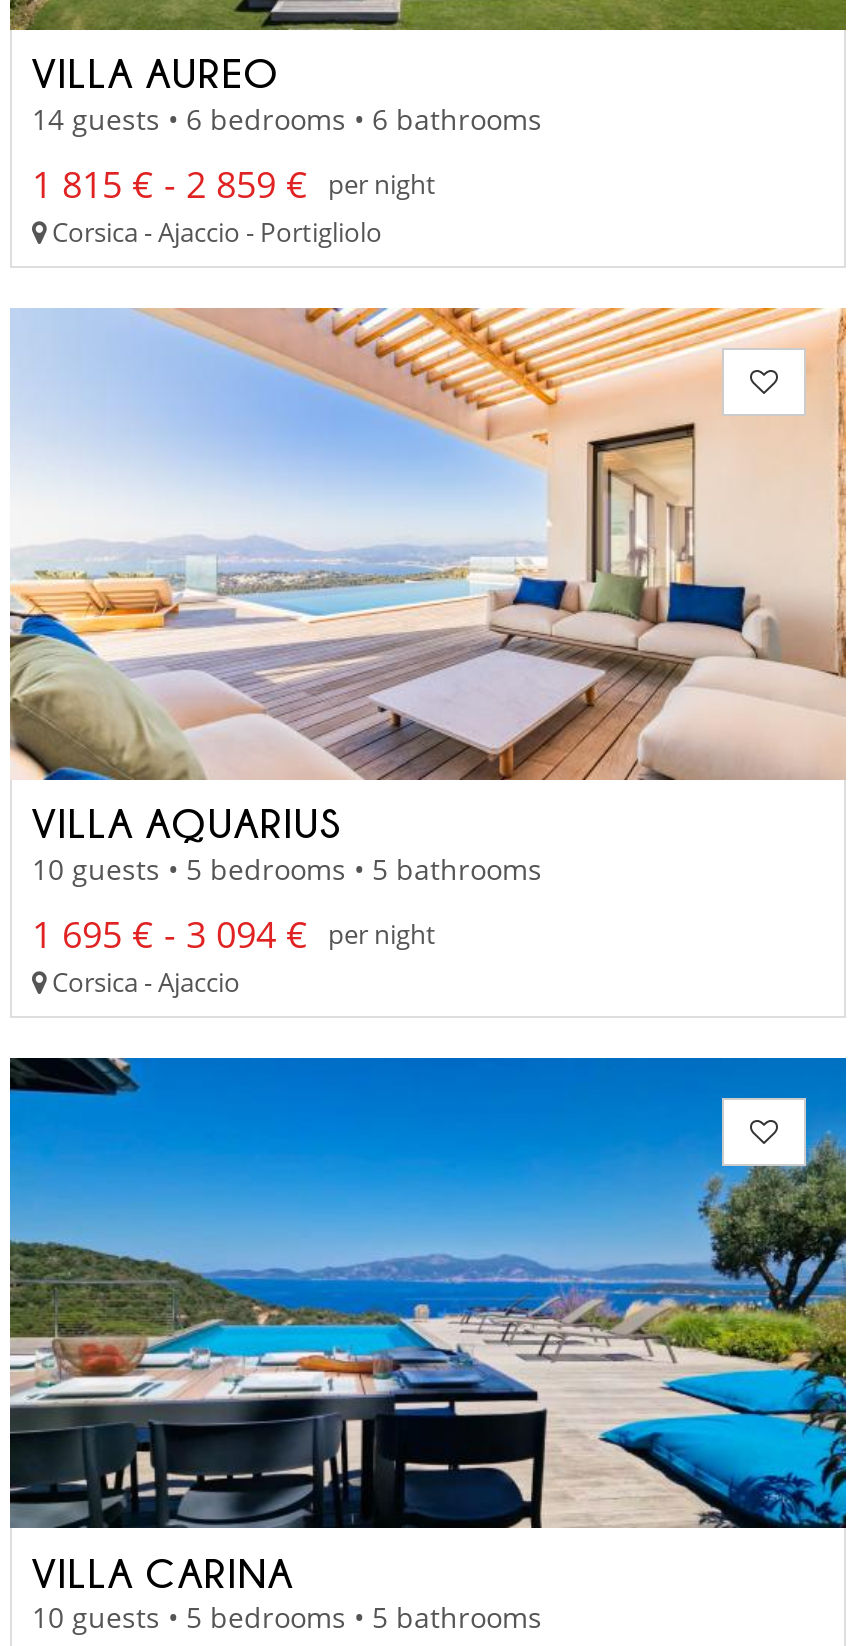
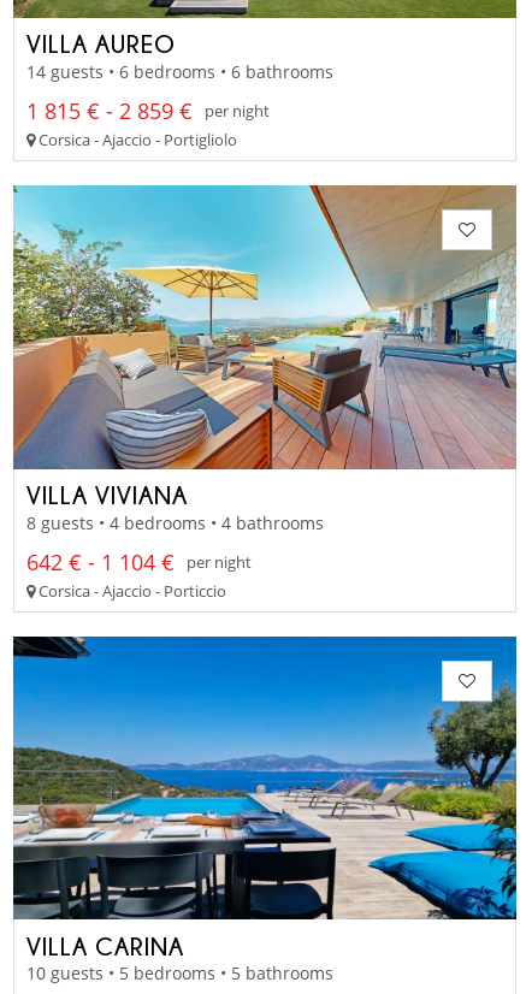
[10,306,846,887] [image] | VILLA AQUARIUS | 10 guests • 5 bedrooms • 5 bathrooms -> [12,184,518,534] [image] | VILLA VIVIANA | 8 guests • 4 bedrooms • 4 bathrooms
[32,909,436,999] 1 695 € - 3 094 € per night | Corsica - Ajaccio -> [26,547,252,601] 642 € - 1 104 € per night | Corsica - Ajaccio - Porticcio

